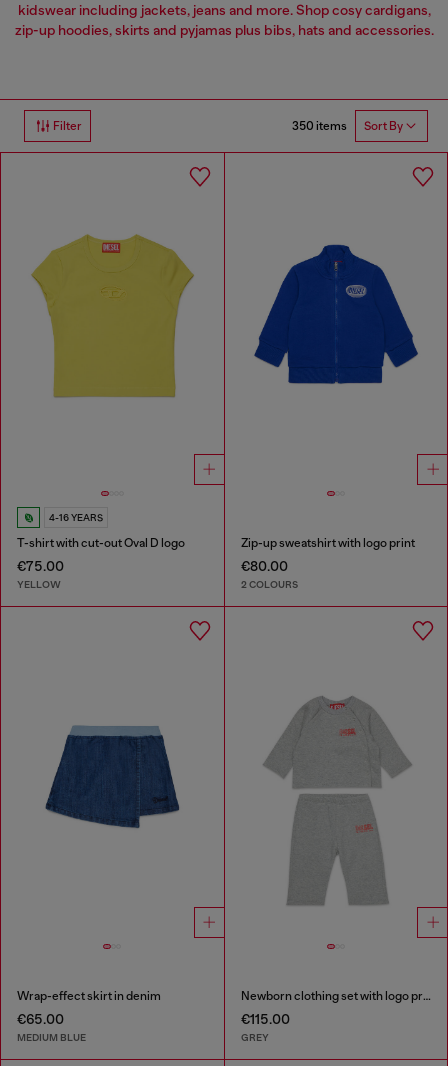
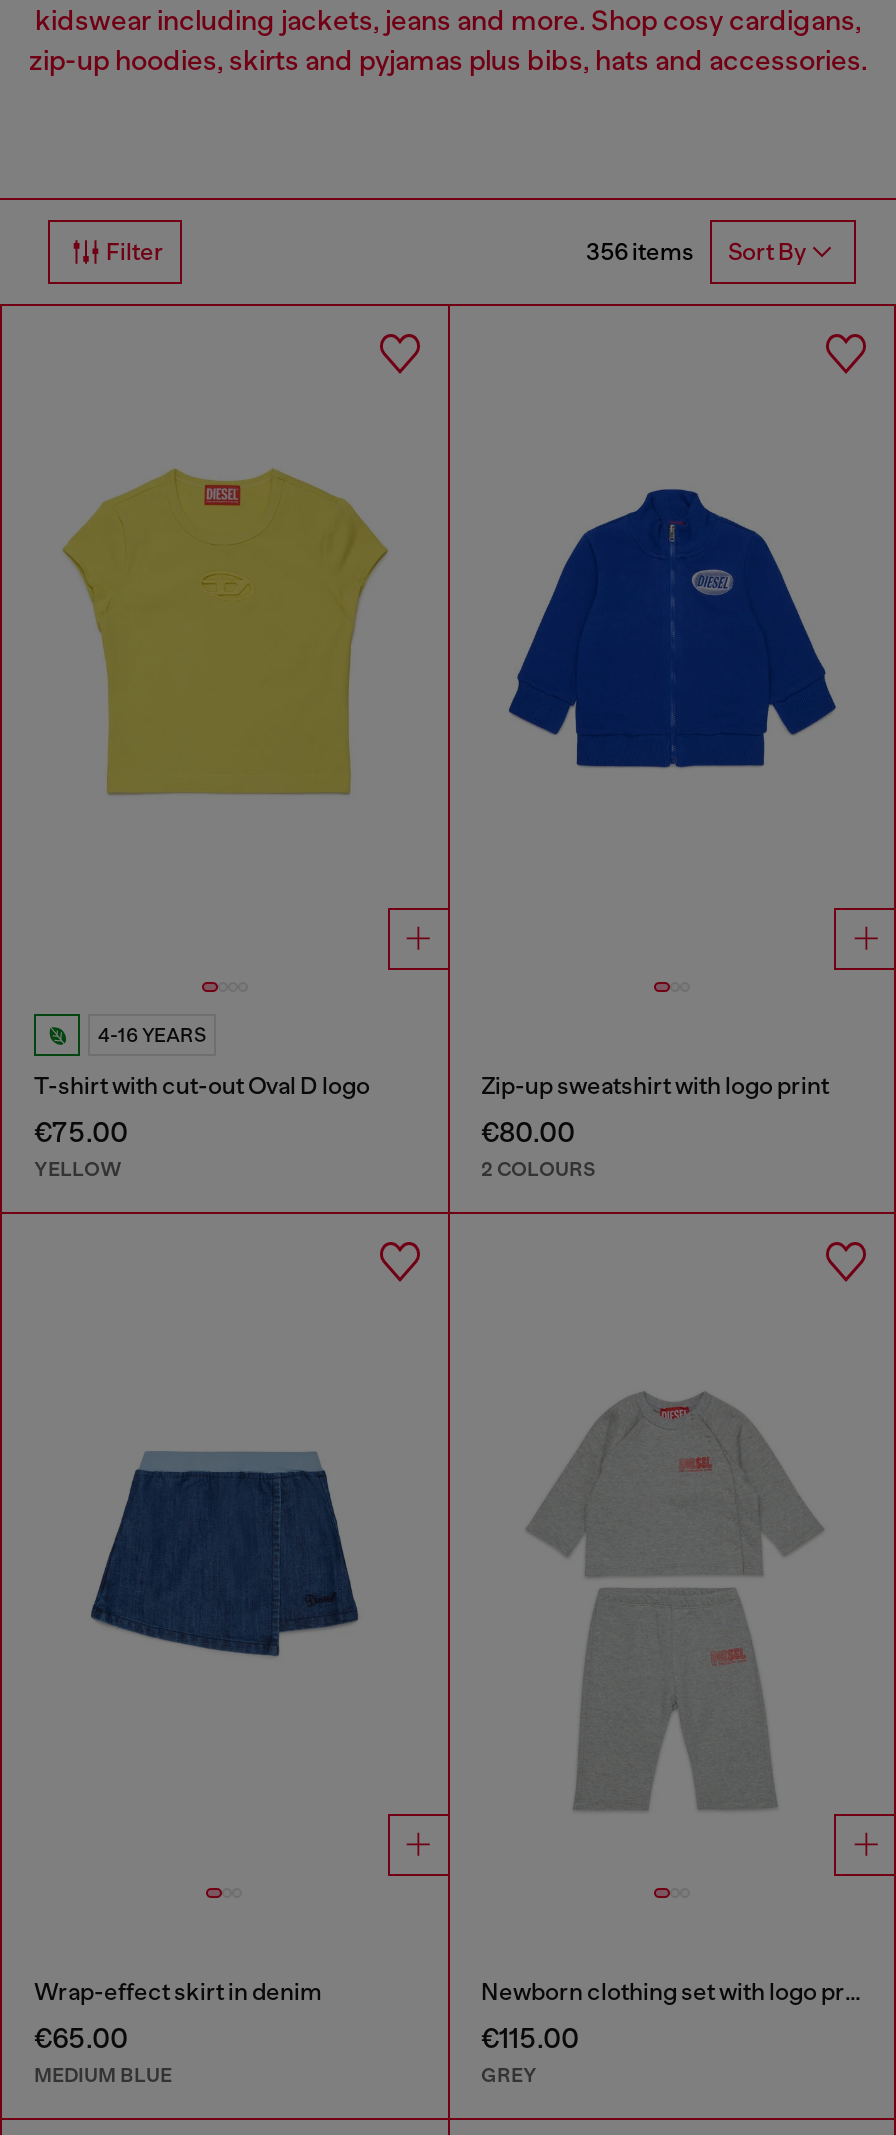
[292,119,403,133] 350 items Sort By -> [586,238,806,267] 356 items Sort By

